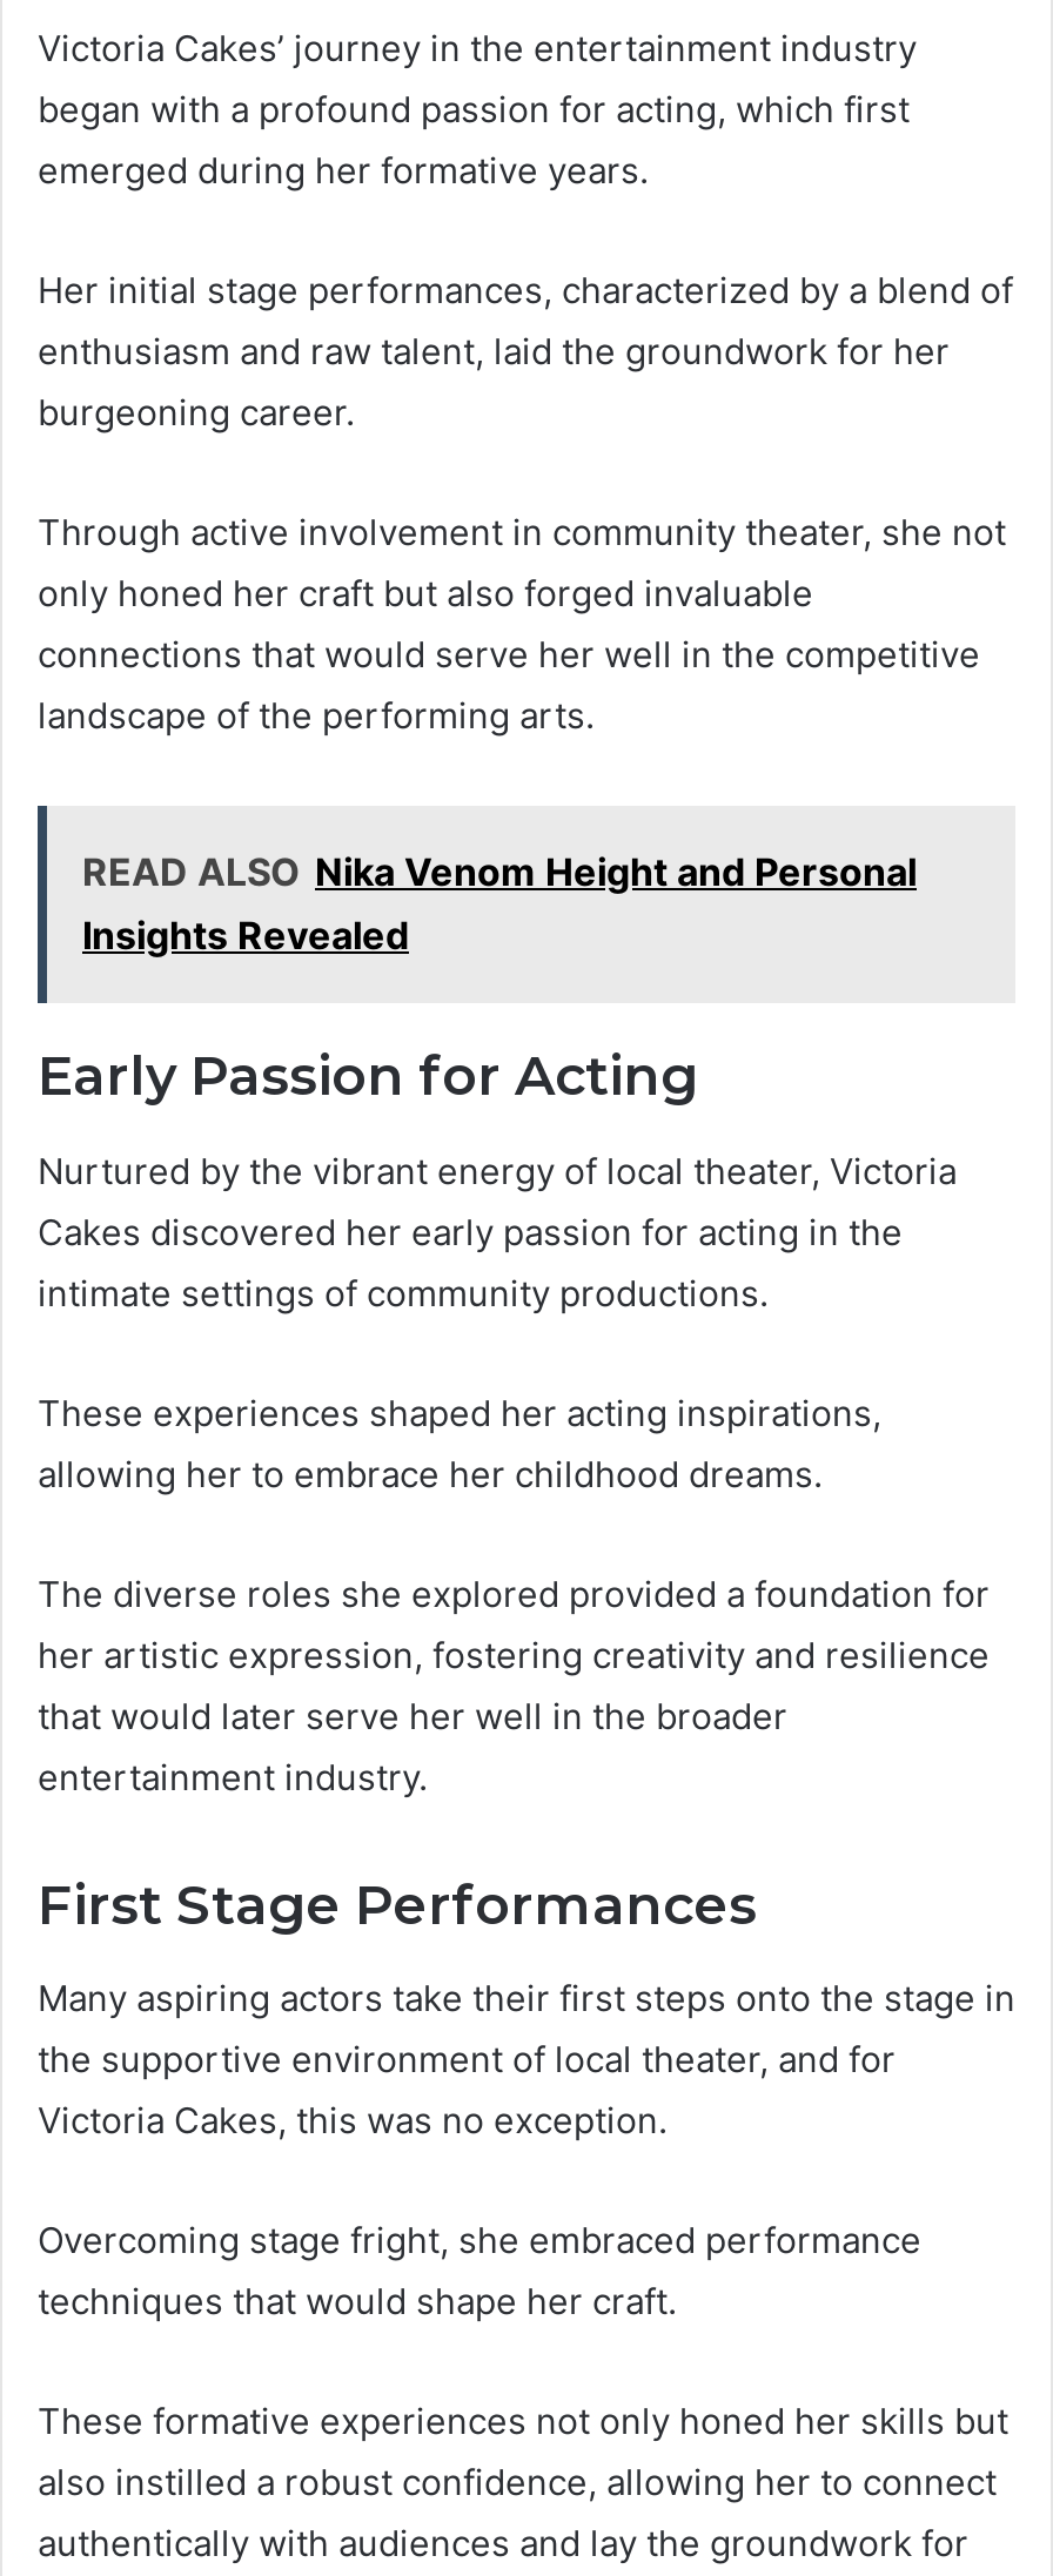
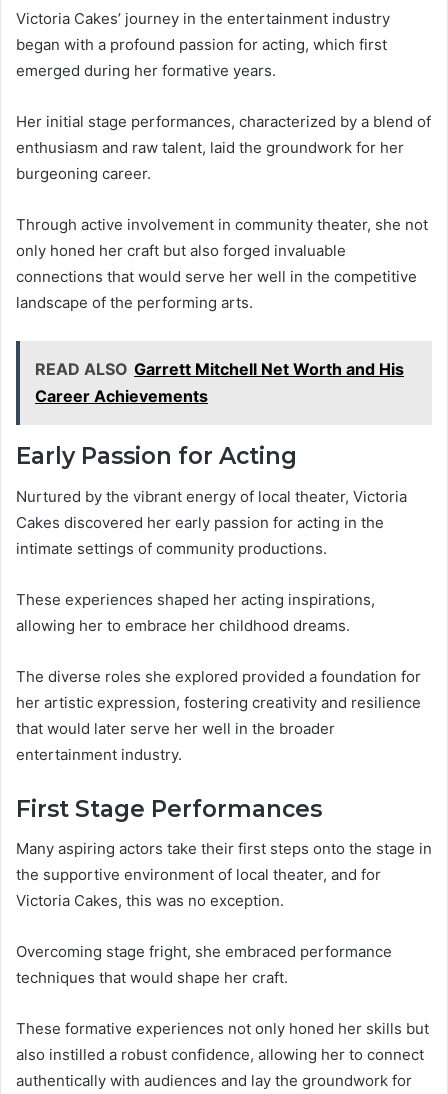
[82,849,917,960] READ ALSO Nika Venom Height and Personal | Insights Revealed -> [35,359,404,406] READ ALSO Garrett Mitchell Net Worth and His | Career Achievements

